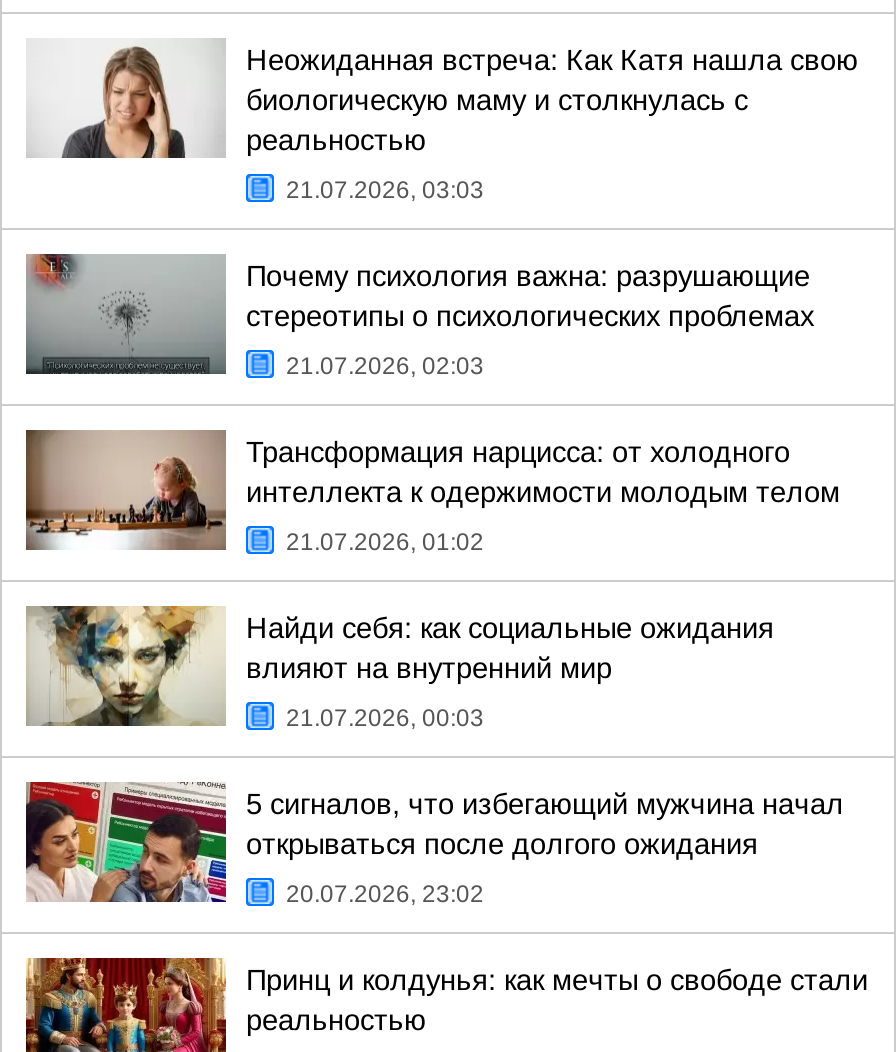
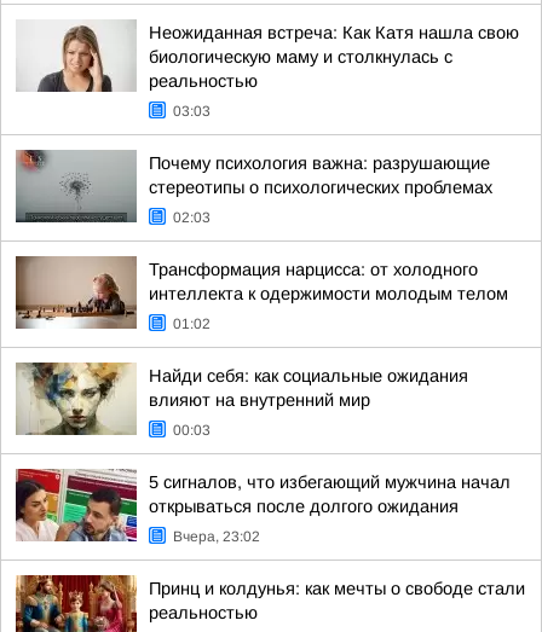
[286,176,484,204] 21.07.2026, 03:03 -> [173,103,211,120] 03:03
[286,352,484,380] 21.07.2026, 02:03 -> [173,209,211,226] 02:03
[286,528,484,556] 21.07.2026, 01:02 -> [173,315,211,332] 01:02
[286,704,484,732] 21.07.2026, 00:03 -> [173,422,211,439] 00:03
[286,880,484,908] 20.07.2026, 23:02 -> [173,528,260,545] Вчера, 23:02

